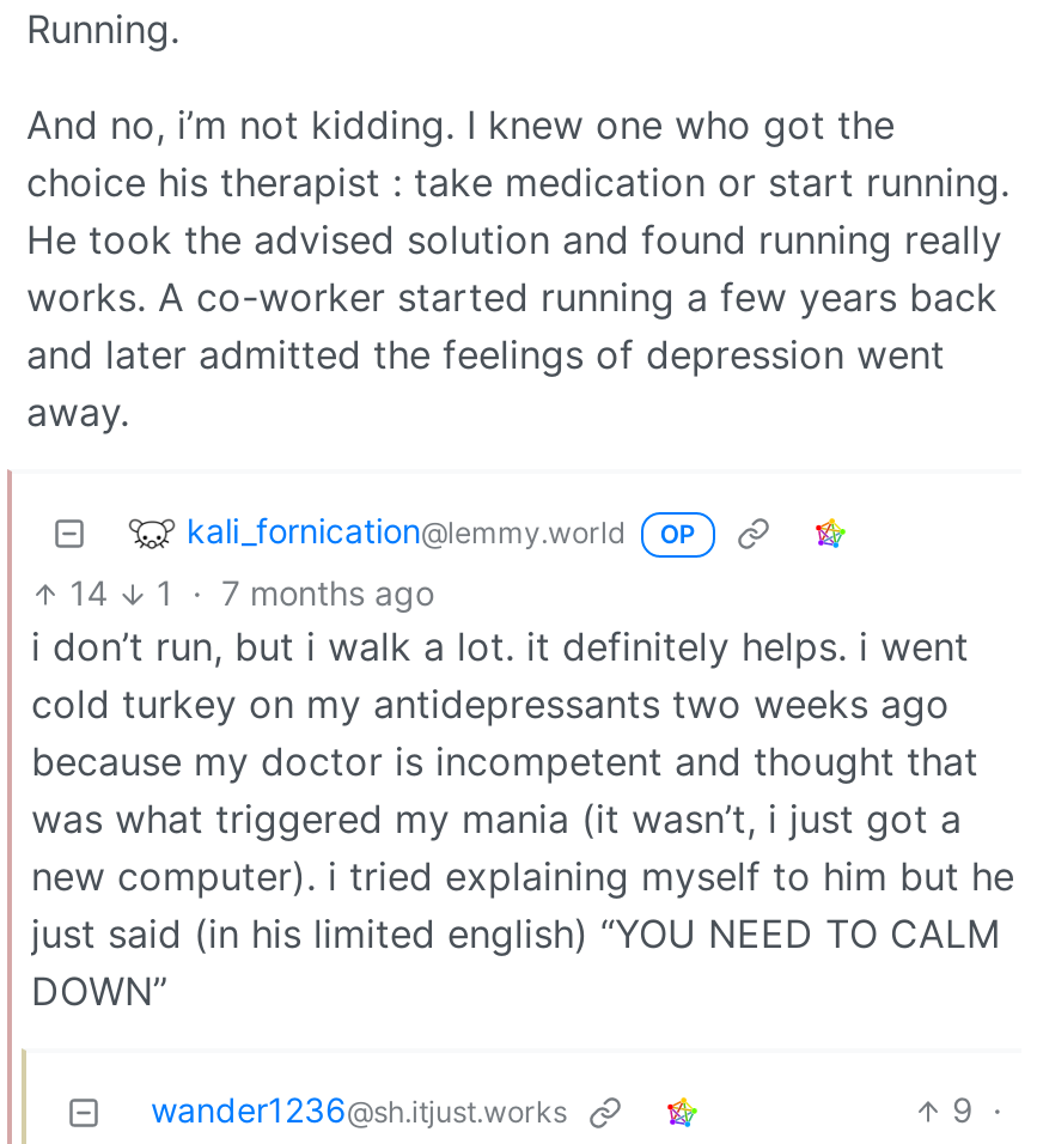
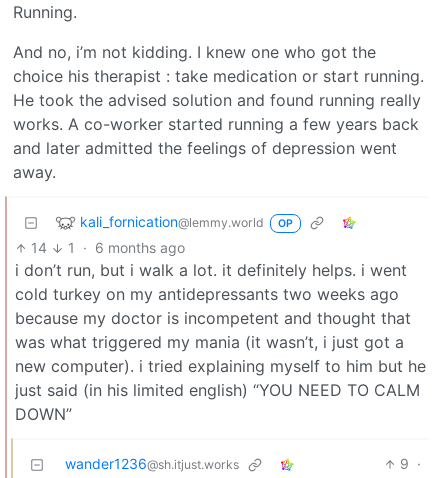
[70,573,434,614] 14 1 · 7 months ago -> [31,239,184,256] 14 1 · 6 months ago

